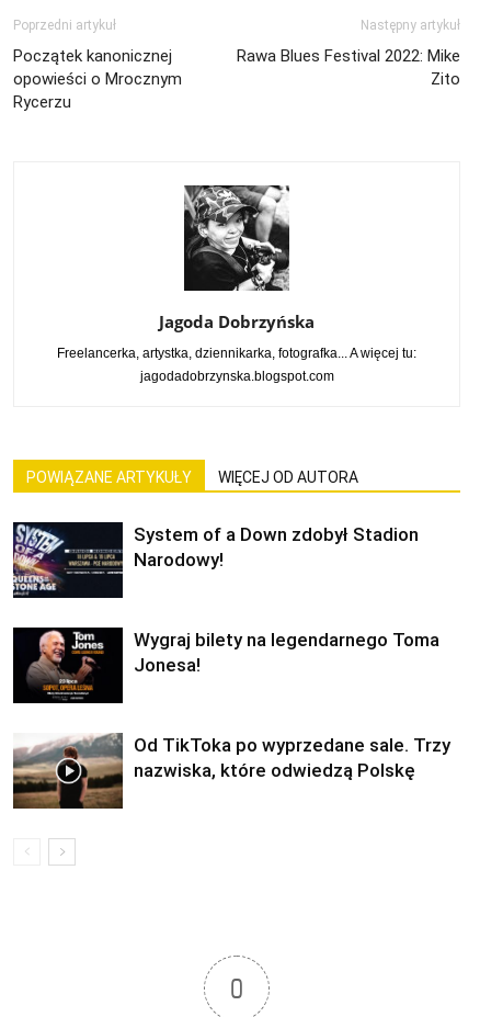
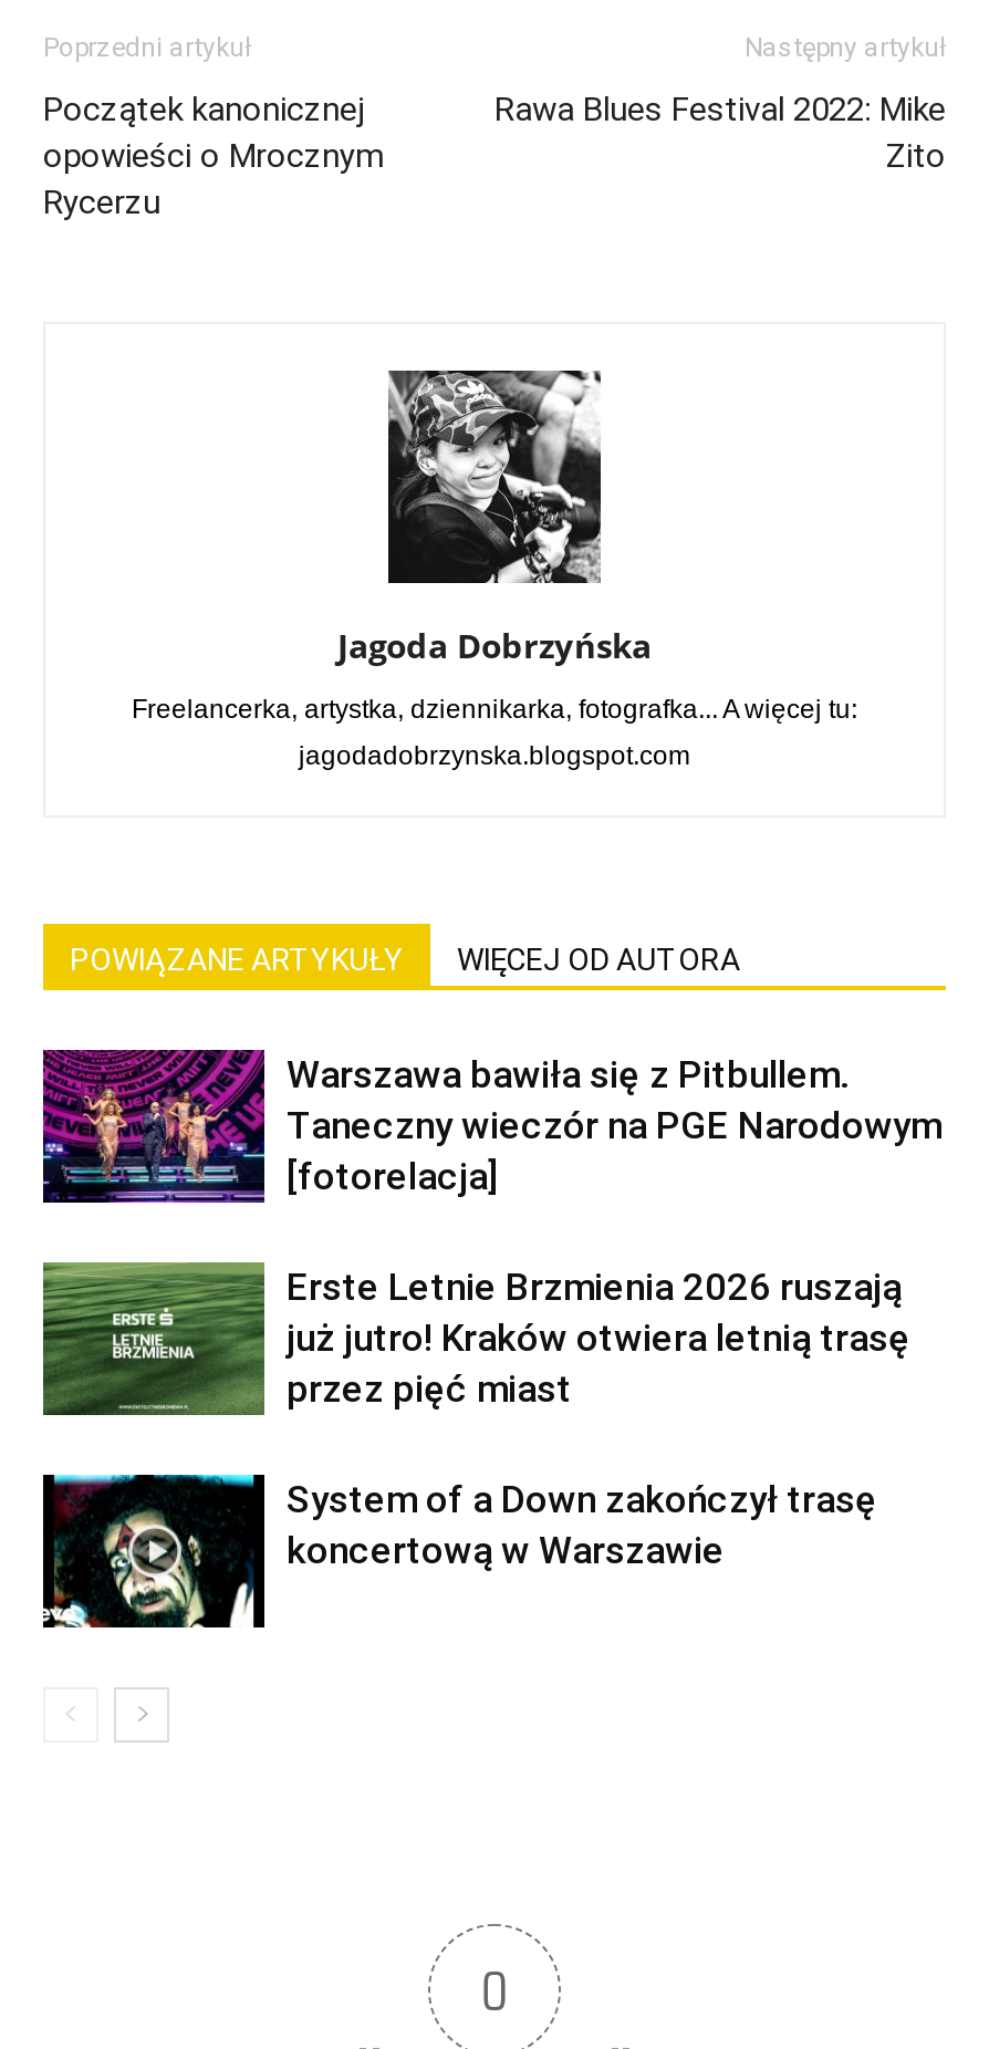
[12,521,419,599] [image] | System of a Down zdobył Stadion | Narodowy! -> [41,1047,941,1206] [image] | Warszawa bawiła się z Pitbullem. | Taneczny wieczór na PGE Narodowym | [fotorelacja]
[12,626,439,704] [image] | Wygraj bilety na legendarnego Toma | Jonesa! -> [41,1261,910,1416] [image] | Erste Letnie Brzmienia 2026 ruszają | już jutro! Kraków otwiera letnią trasę | przez pięć miast
[12,732,450,810] [image] | Od TikToka po wyprzedane sale. Trzy | nazwiska, które odwiedzą Polskę -> [41,1471,877,1631] [image] | System of a Down zakończył trasę | koncertową w Warszawie

